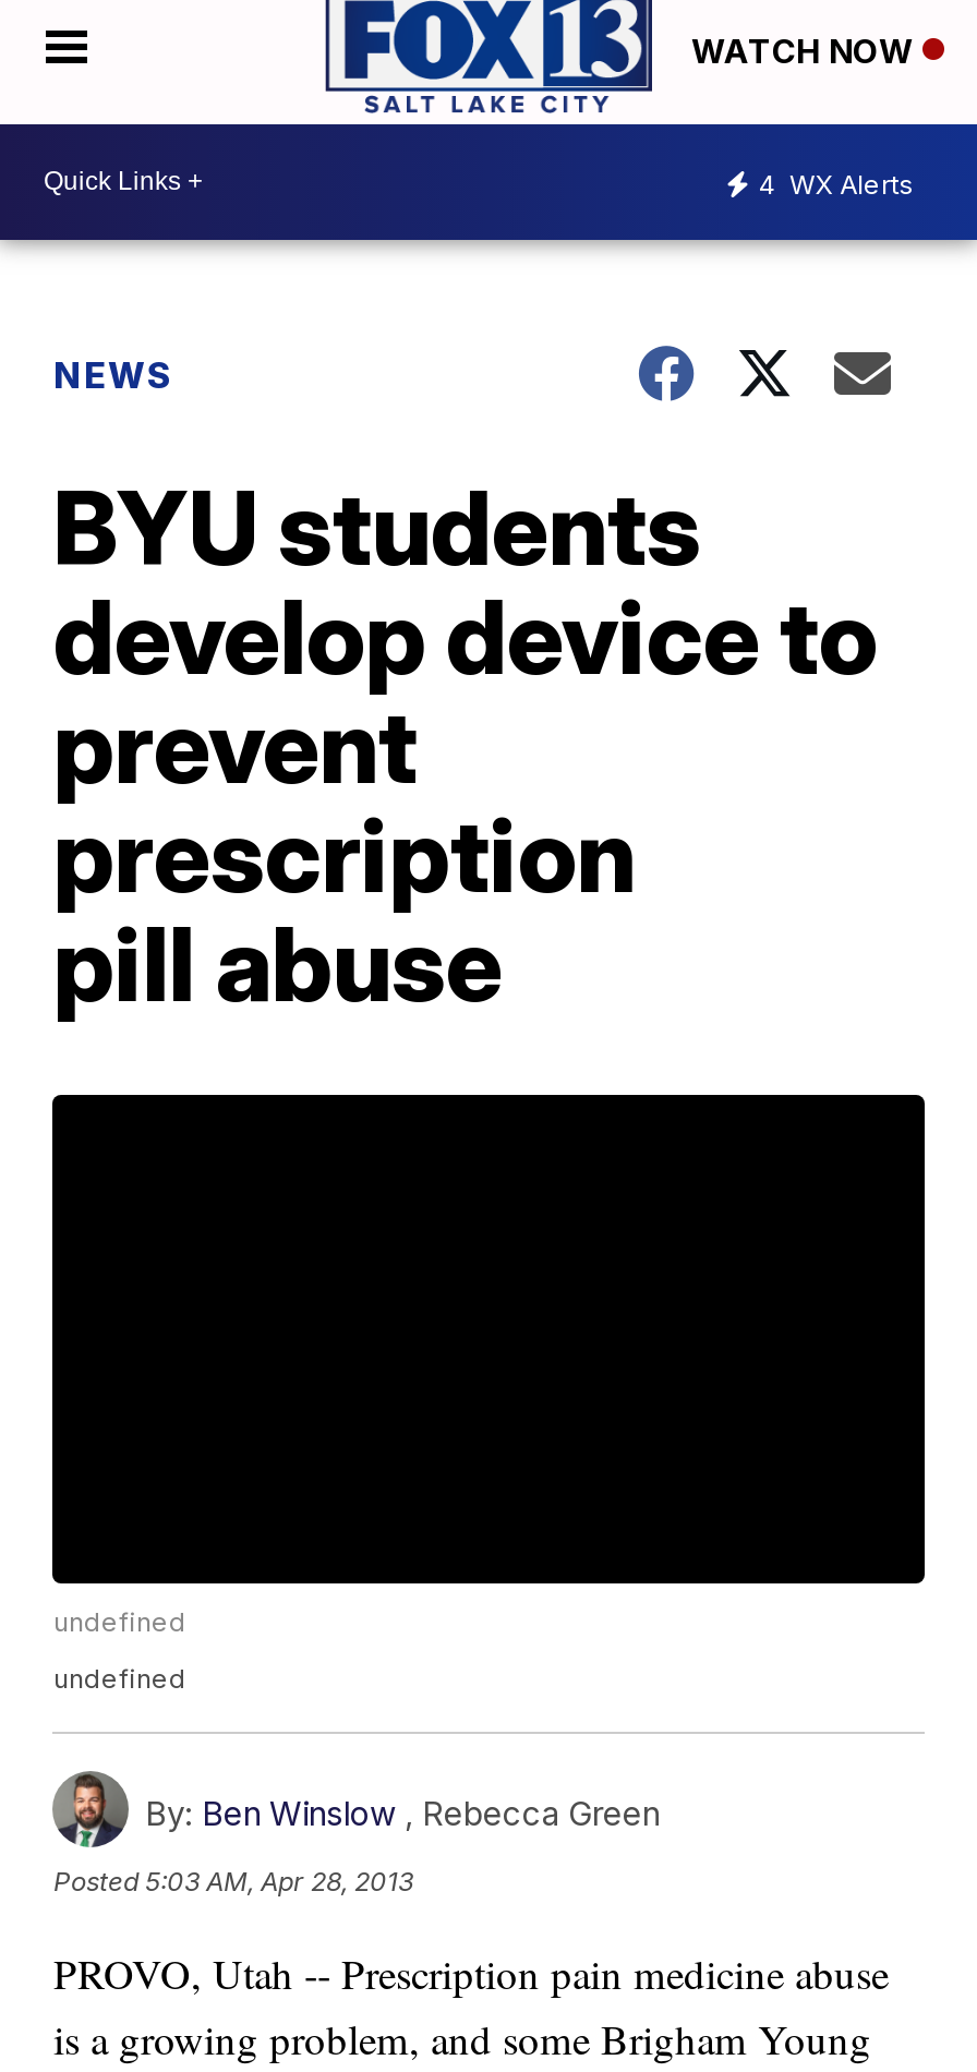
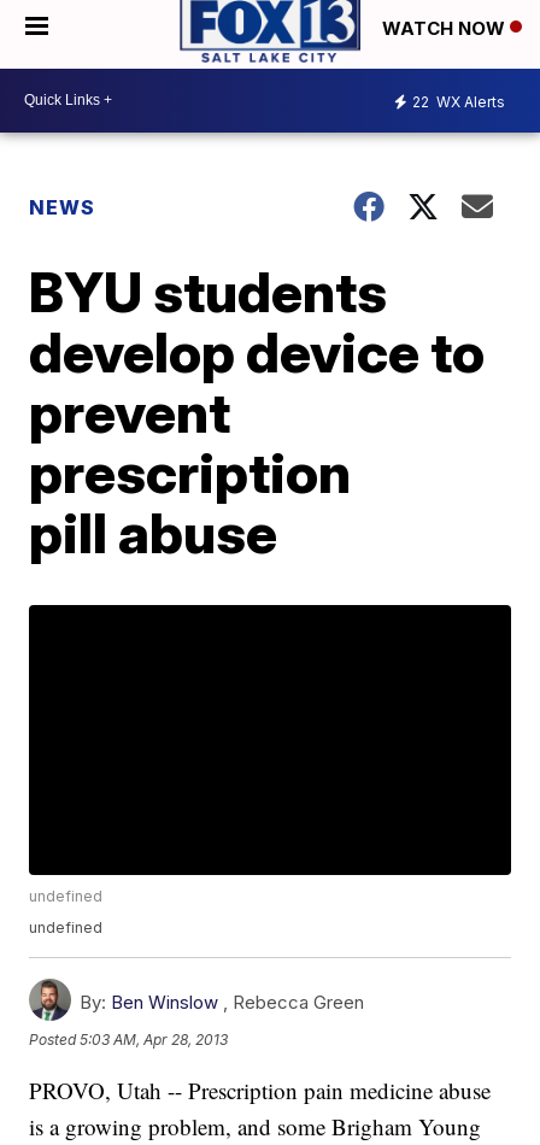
[759,168,914,201] 4 WX Alerts -> [412,93,505,111] 22 WX Alerts

